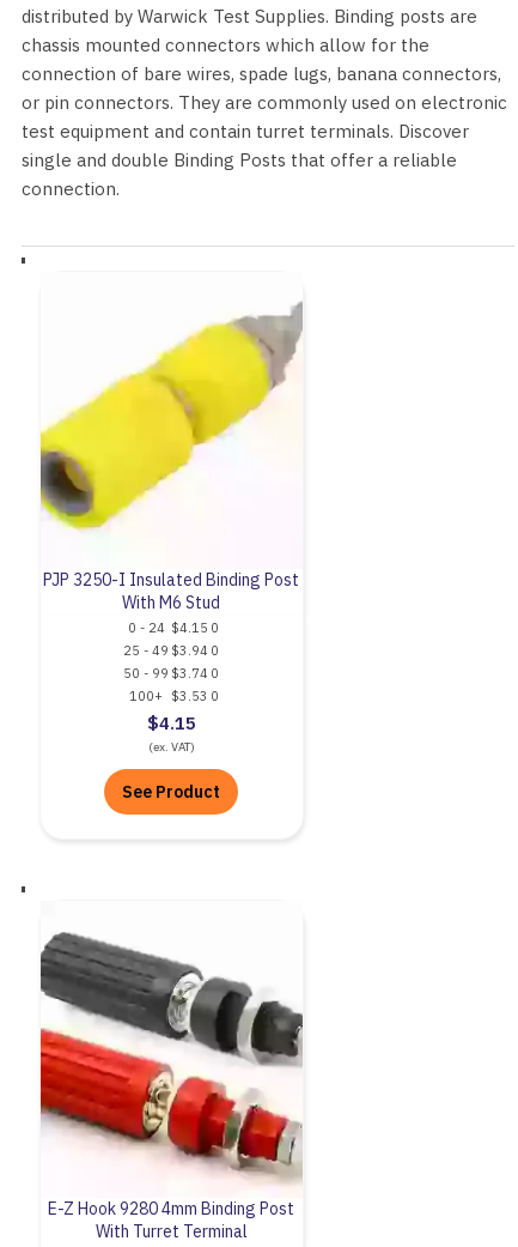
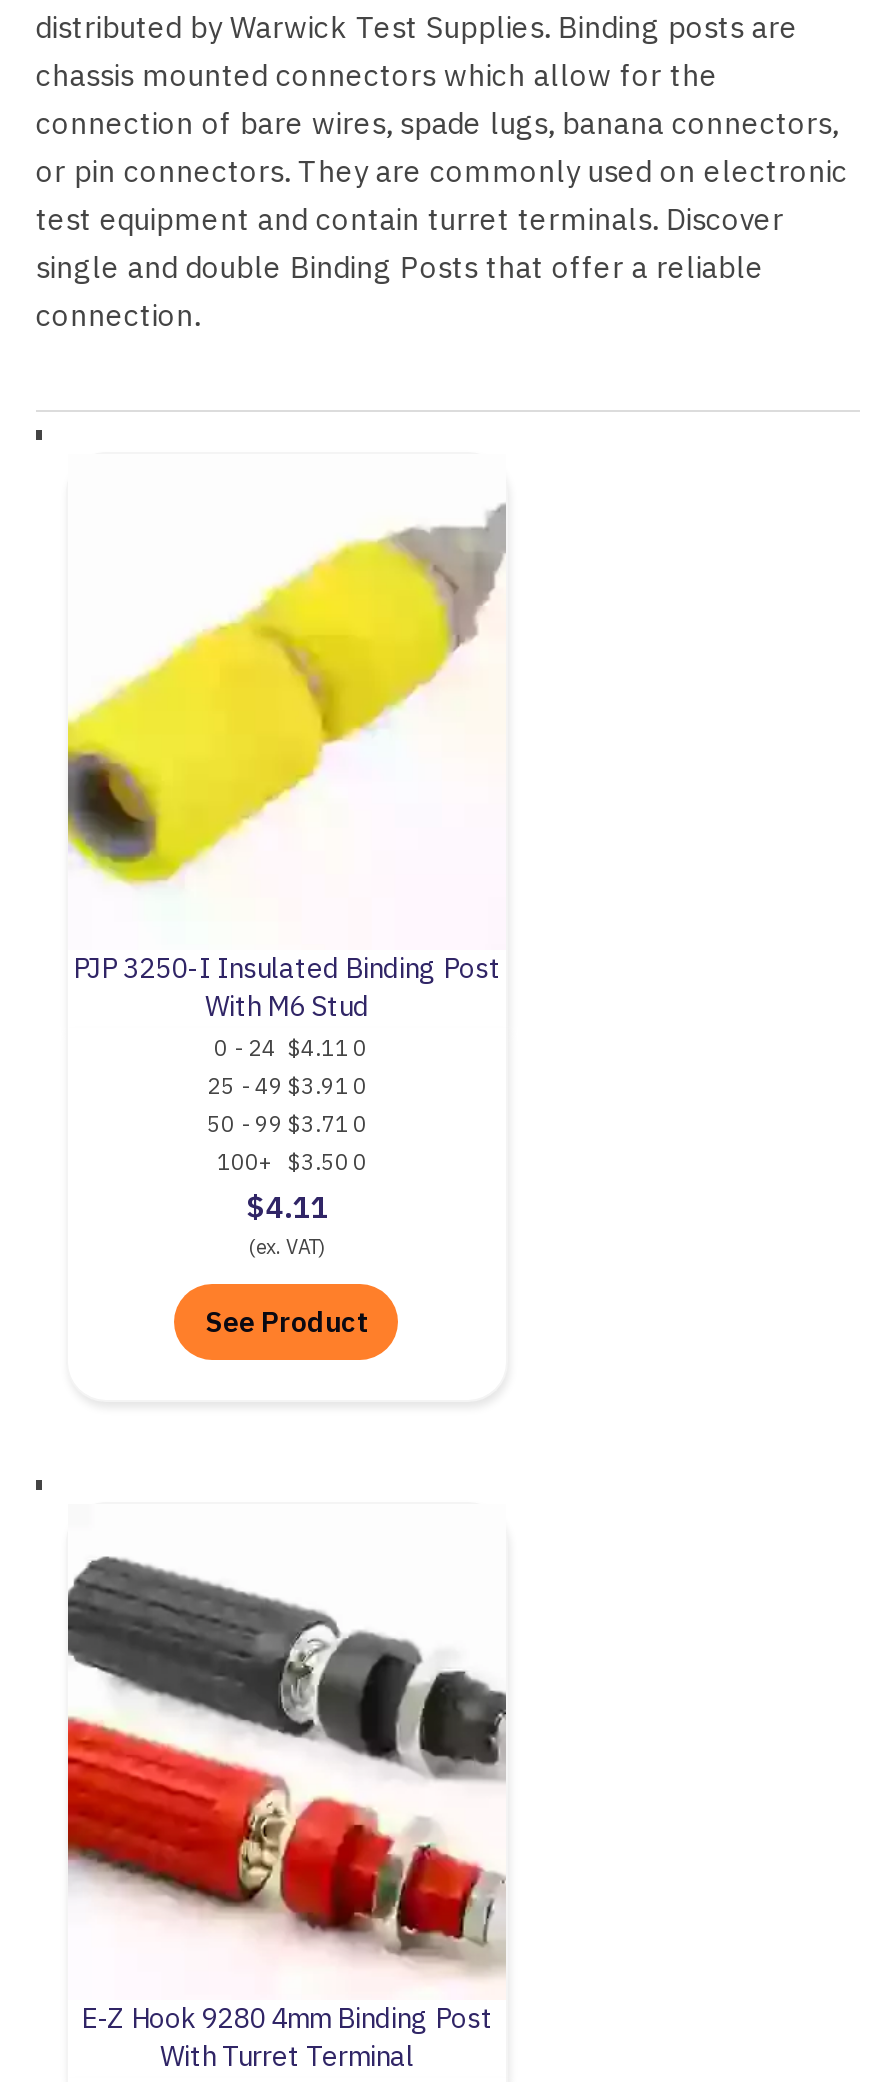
[128,619,220,636] 0 - 24 $4.15 0 -> [214,1034,367,1062] 0 - 24 $4.11 0
[124,642,220,659] 25 - 49 $3.94 0 -> [207,1072,367,1100] 25 - 49 $3.91 0
[124,665,220,681] 50 - 99 $3.74 0 -> [207,1110,367,1138] 50 - 99 $3.71 0
[130,687,220,704] 100+ $3.53 0 -> [217,1148,367,1176] 100+ $3.50 0
[147,711,196,734] $4.15 -> [246,1188,328,1226] $4.11

